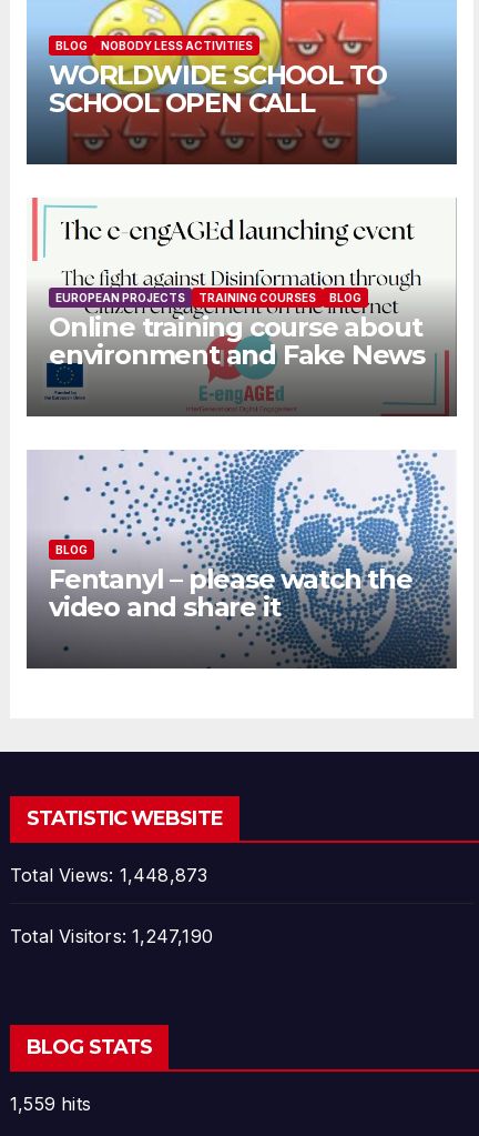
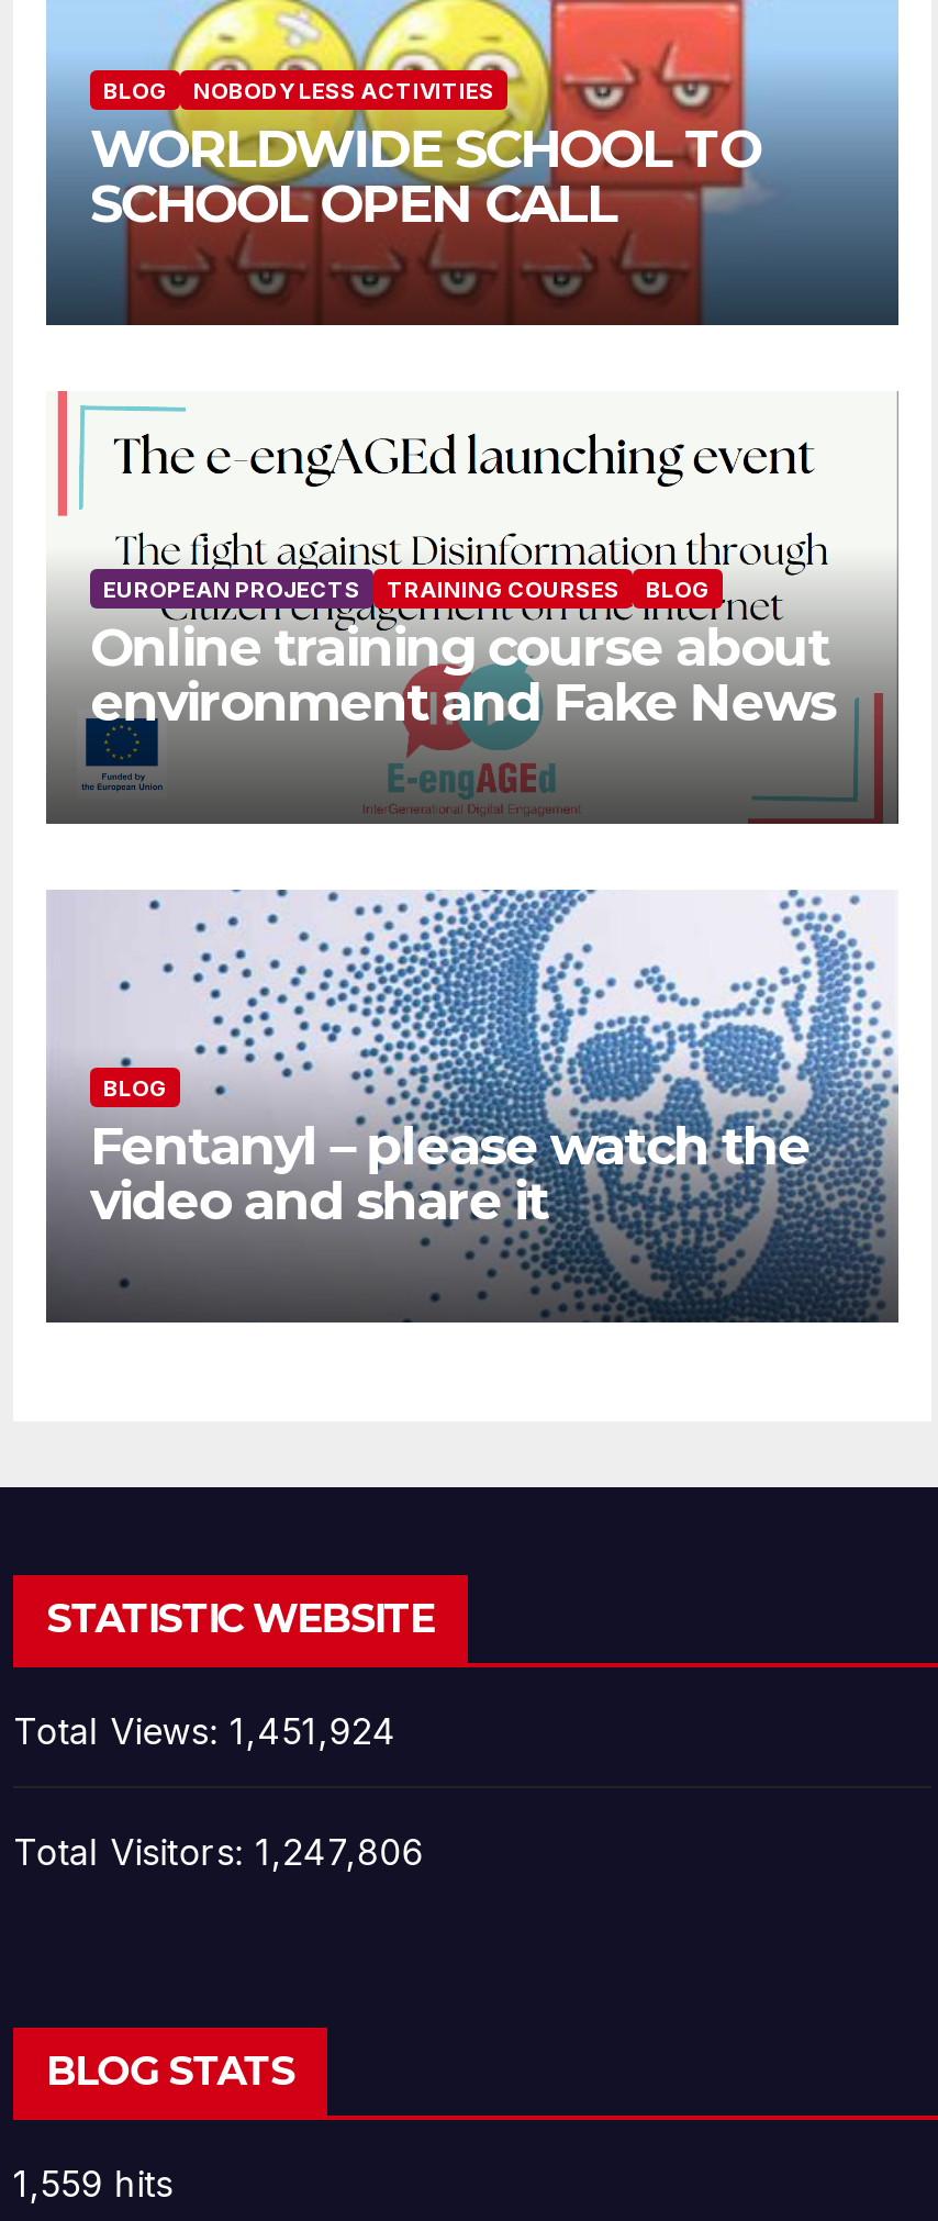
[10,864,208,886] Total Views: 1,448,873 -> [13,1708,396,1752] Total Views: 1,451,924
[10,925,213,947] Total Visitors: 1,247,190 -> [13,1830,424,1874] Total Visitors: 1,247,806

